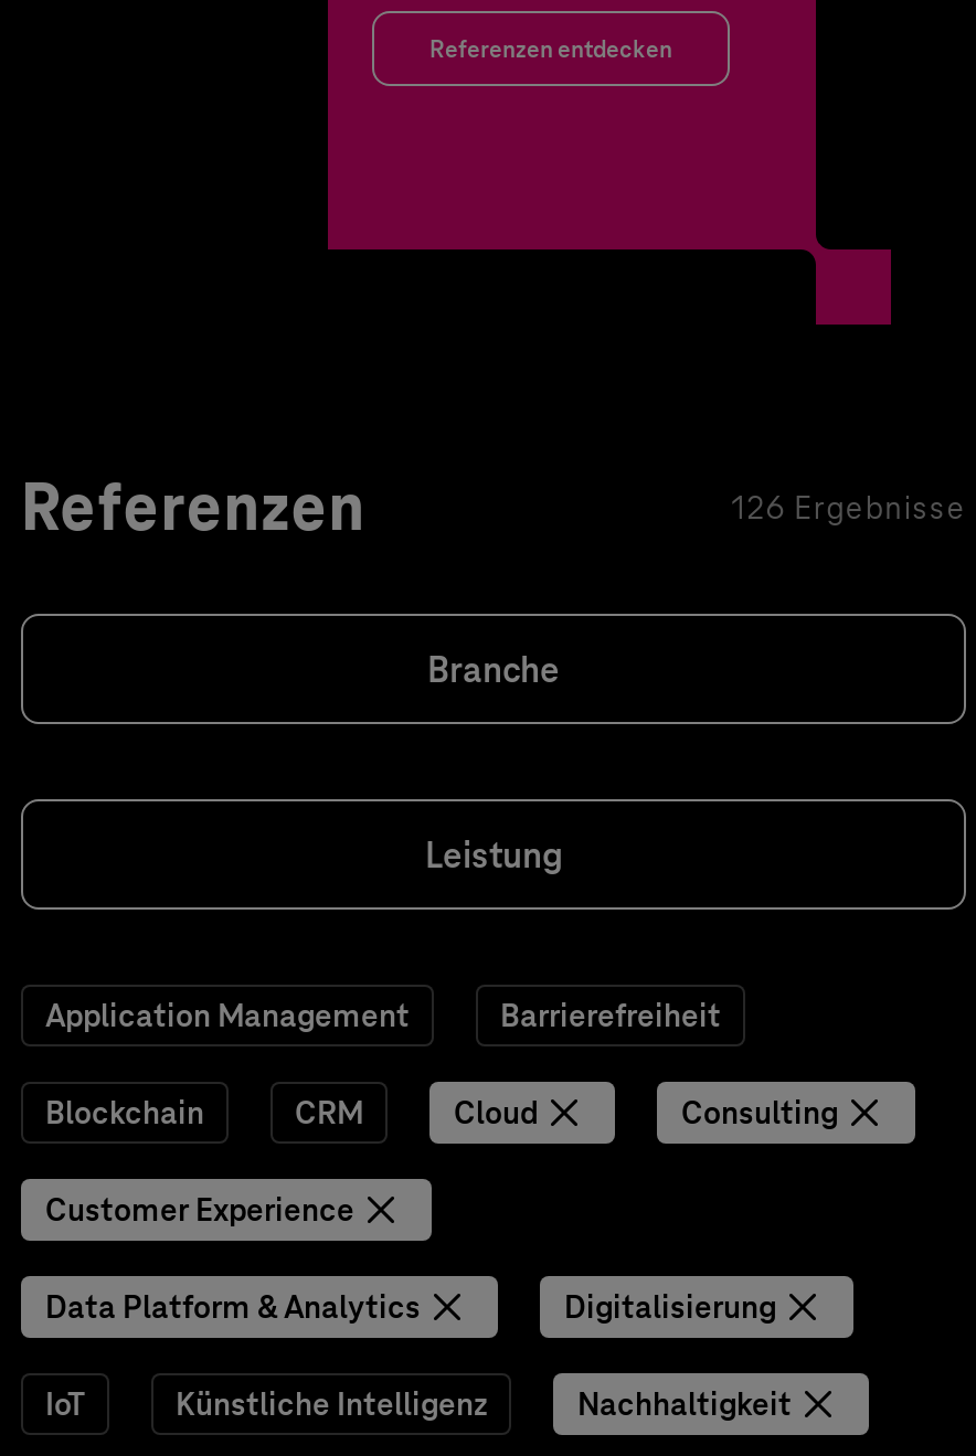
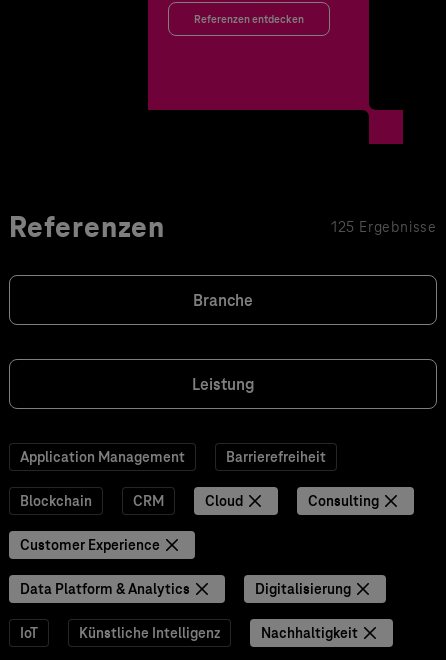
[732,488,966,528] 126 Ergebnisse -> [331,218,437,236] 125 Ergebnisse

